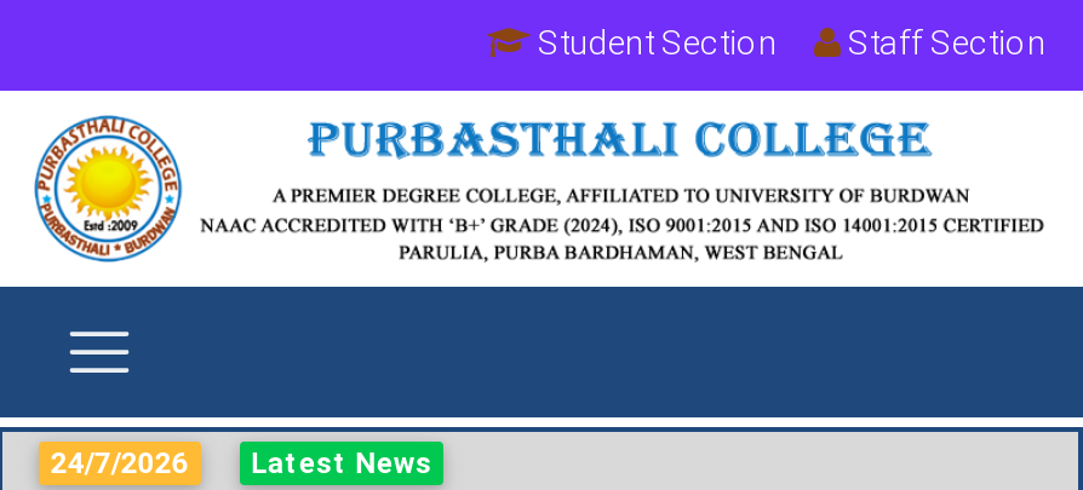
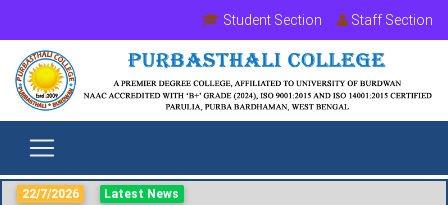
[50,447,432,481] 24/7/2026 Latest News -> [22,187,179,201] 22/7/2026 Latest News

